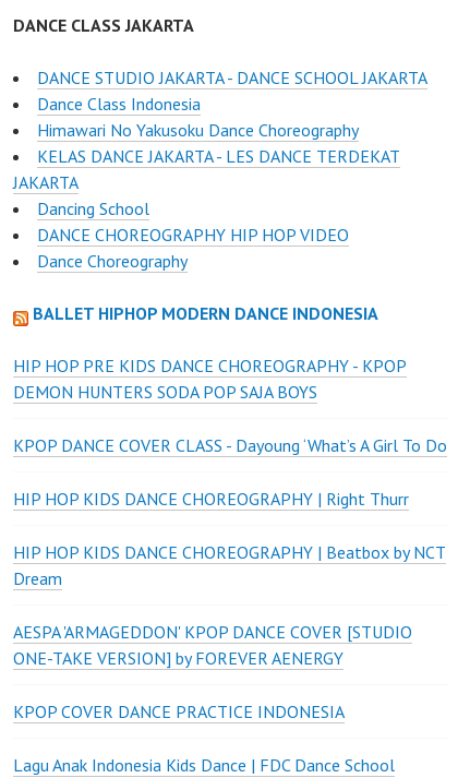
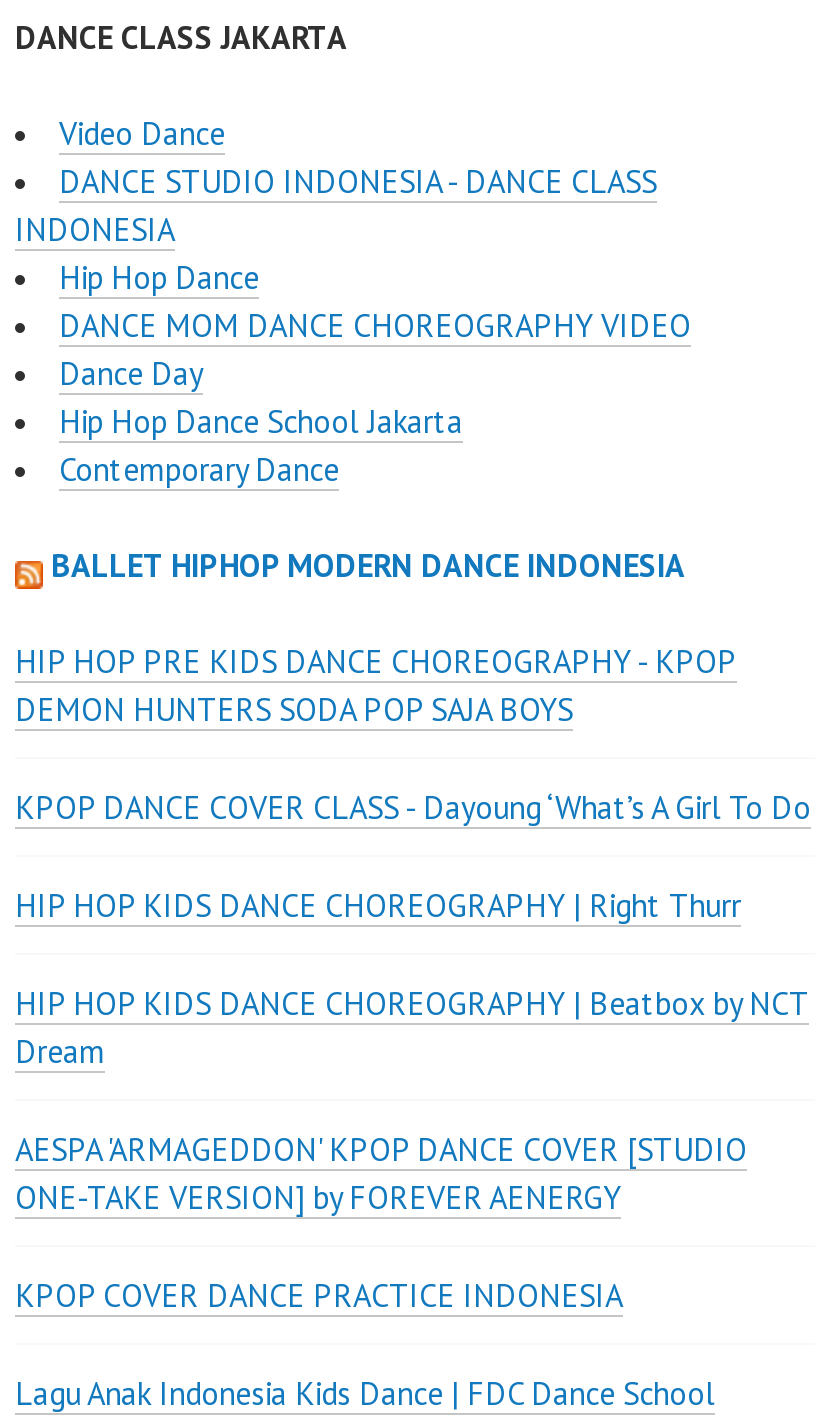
[13,66,427,271] DANCE STUDIO JAKARTA - DANCE SCHOOL JAKARTA | Dance Class Indonesia | Himawari No Yakusoku Dance Choreography | KELAS DANCE JAKARTA - LES DANCE TERDEKAT | JAKARTA | Dancing School | DANCE CHOREOGRAPHY HIP HOP VIDEO | Dance Choreography -> [15,113,691,489] Video Dance | DANCE STUDIO INDONESIA - DANCE CLASS | INDONESIA | Hip Hop Dance | DANCE MOM DANCE CHOREOGRAPHY VIDEO | Dance Day | Hip Hop Dance School Jakarta | Contemporary Dance

